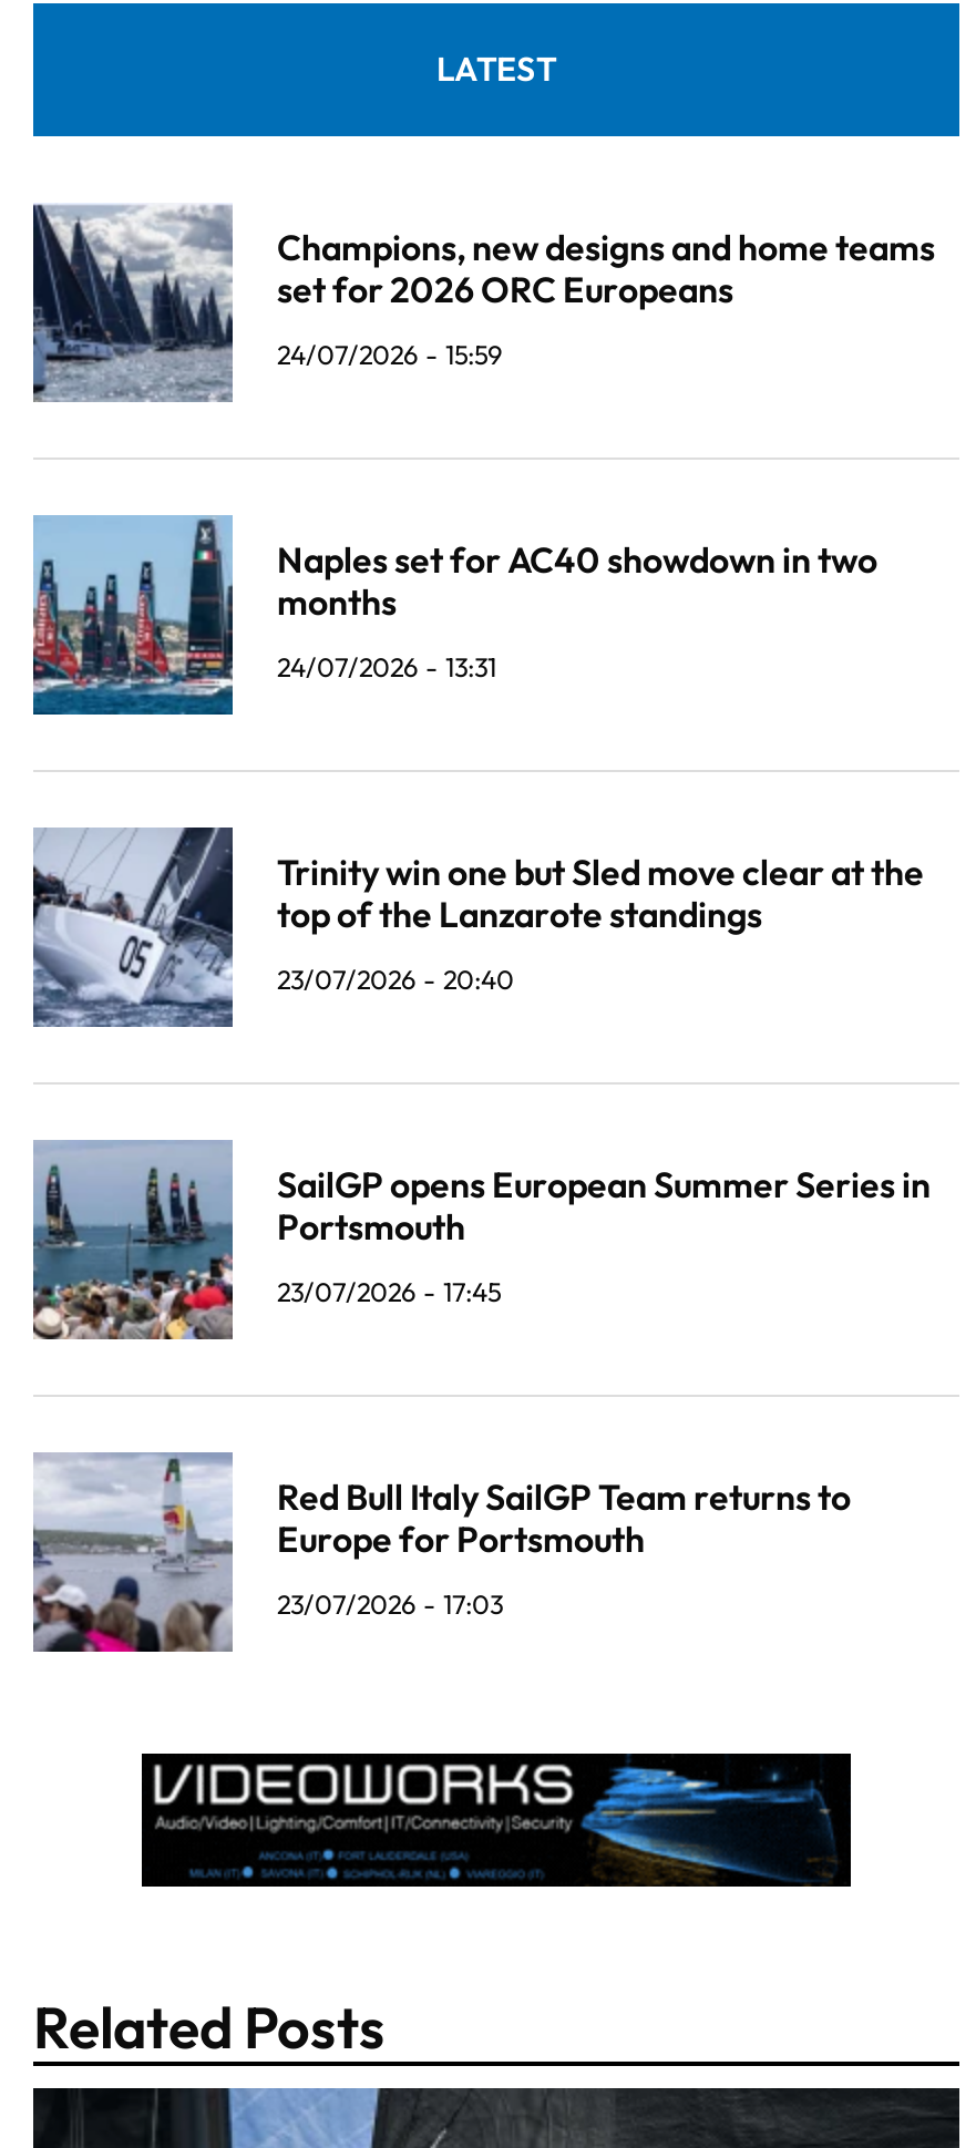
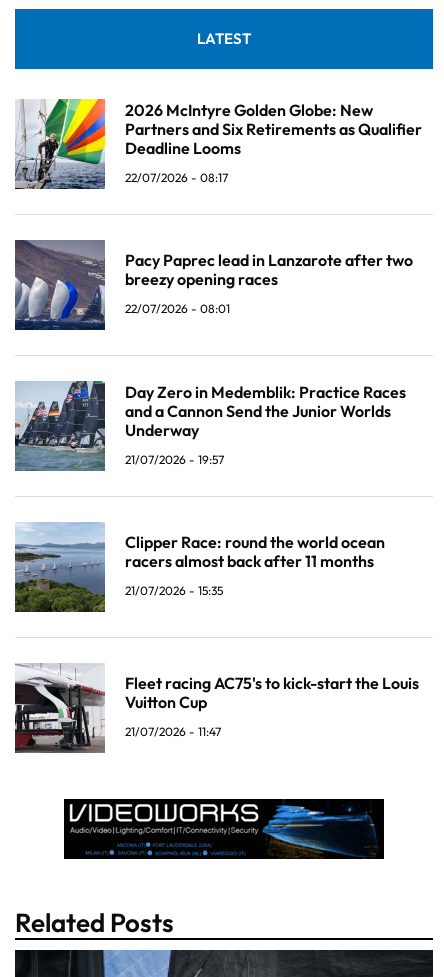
[31,203,935,402] [image] | Champions, new designs and home teams | set for 2026 ORC Europeans -> [15,98,422,189] [image] | 2026 McIntyre Golden Globe: New | Partners and Six Retirements as Qualifier | Deadline Looms
[277,339,503,372] 24/07/2026 - 15:59 -> [125,170,228,185] 22/07/2026 - 08:17
[33,515,877,715] [image] | Naples set for AC40 showdown in two | months -> [14,239,413,330] [image] | Pacy Paprec lead in Lanzarote after two | breezy opening races
[277,651,496,684] 24/07/2026 - 13:31 -> [125,301,230,316] 22/07/2026 - 08:01
[31,825,924,1027] [image] | Trinity win one but Sled move clear at the | top of the Lanzarote standings -> [15,381,406,471] [image] | Day Zero in Medemblik: Practice Races | and a Cannon Send the Junior Worlds | Underway
[277,963,514,997] 23/07/2026 - 20:40 -> [125,452,224,467] 21/07/2026 - 19:57
[33,1142,931,1339] [image] | SailGP opens European Summer Series in | Portsmouth -> [15,524,385,613] [image] | Clipper Race: round the world ocean | racers almost back after 11 months
[277,1276,501,1309] 23/07/2026 - 17:45 -> [125,583,223,598] 21/07/2026 - 15:35
[33,1452,851,1654] [image] | Red Bull Italy SailGP Team returns to | Europe for Portsmouth -> [14,664,419,754] [image] | Fleet racing AC75's to kick-start the Louis | Vuitton Cup
[277,1588,503,1621] 23/07/2026 - 17:03 -> [125,724,221,739] 21/07/2026 - 11:47

